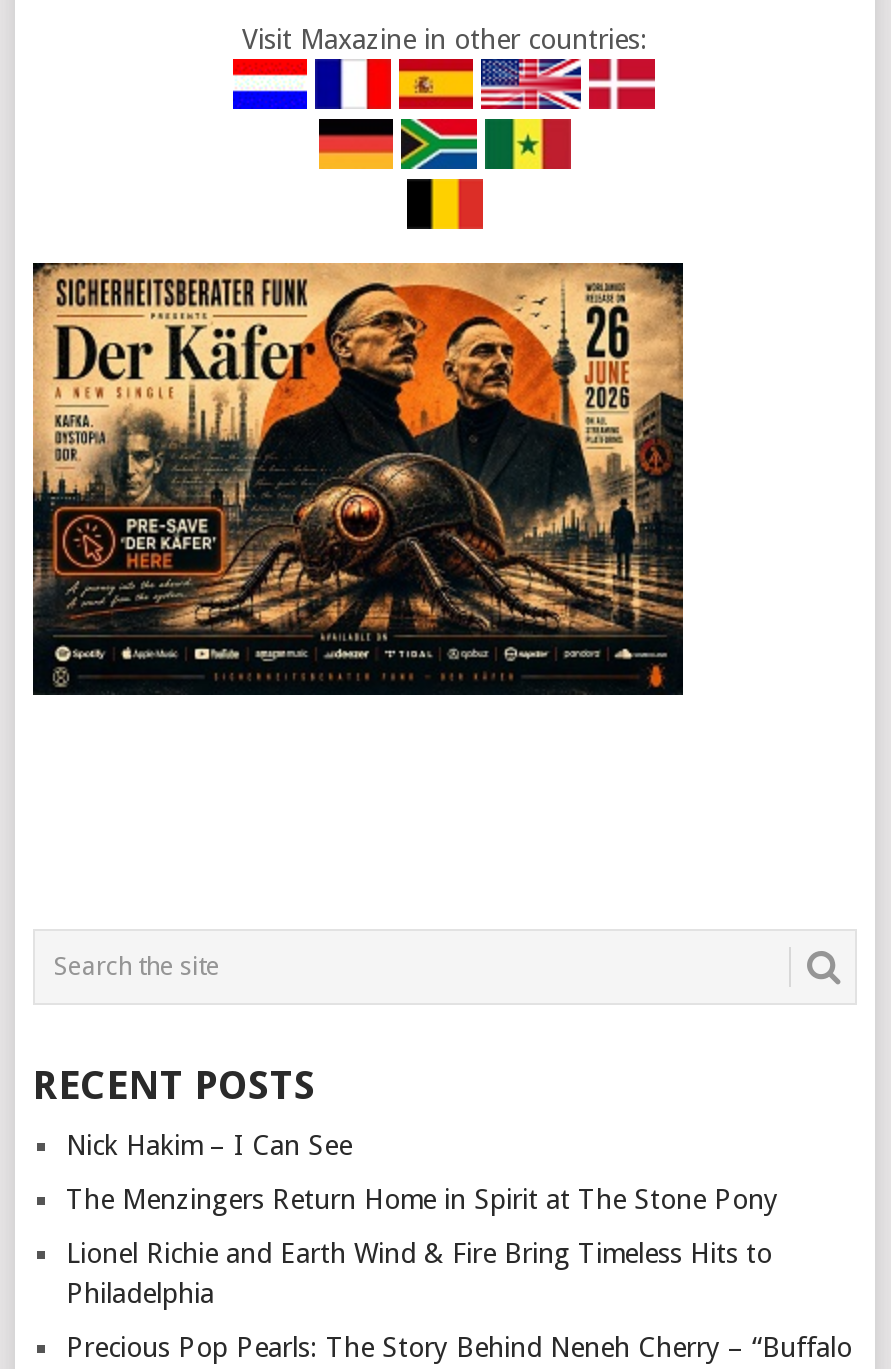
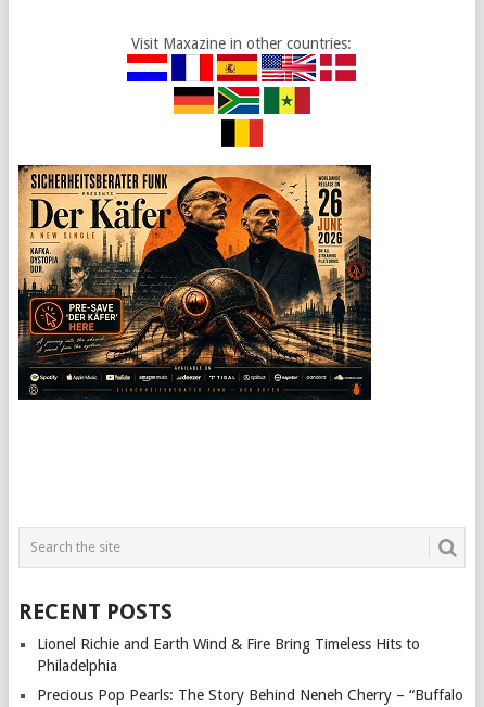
[66,1129,778,1215] Nick Hakim – I Can See | The Menzingers Return Home in Spirit at The Stone Pony -> none

